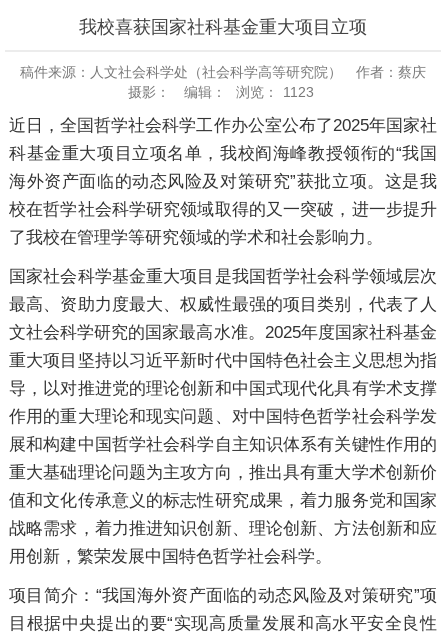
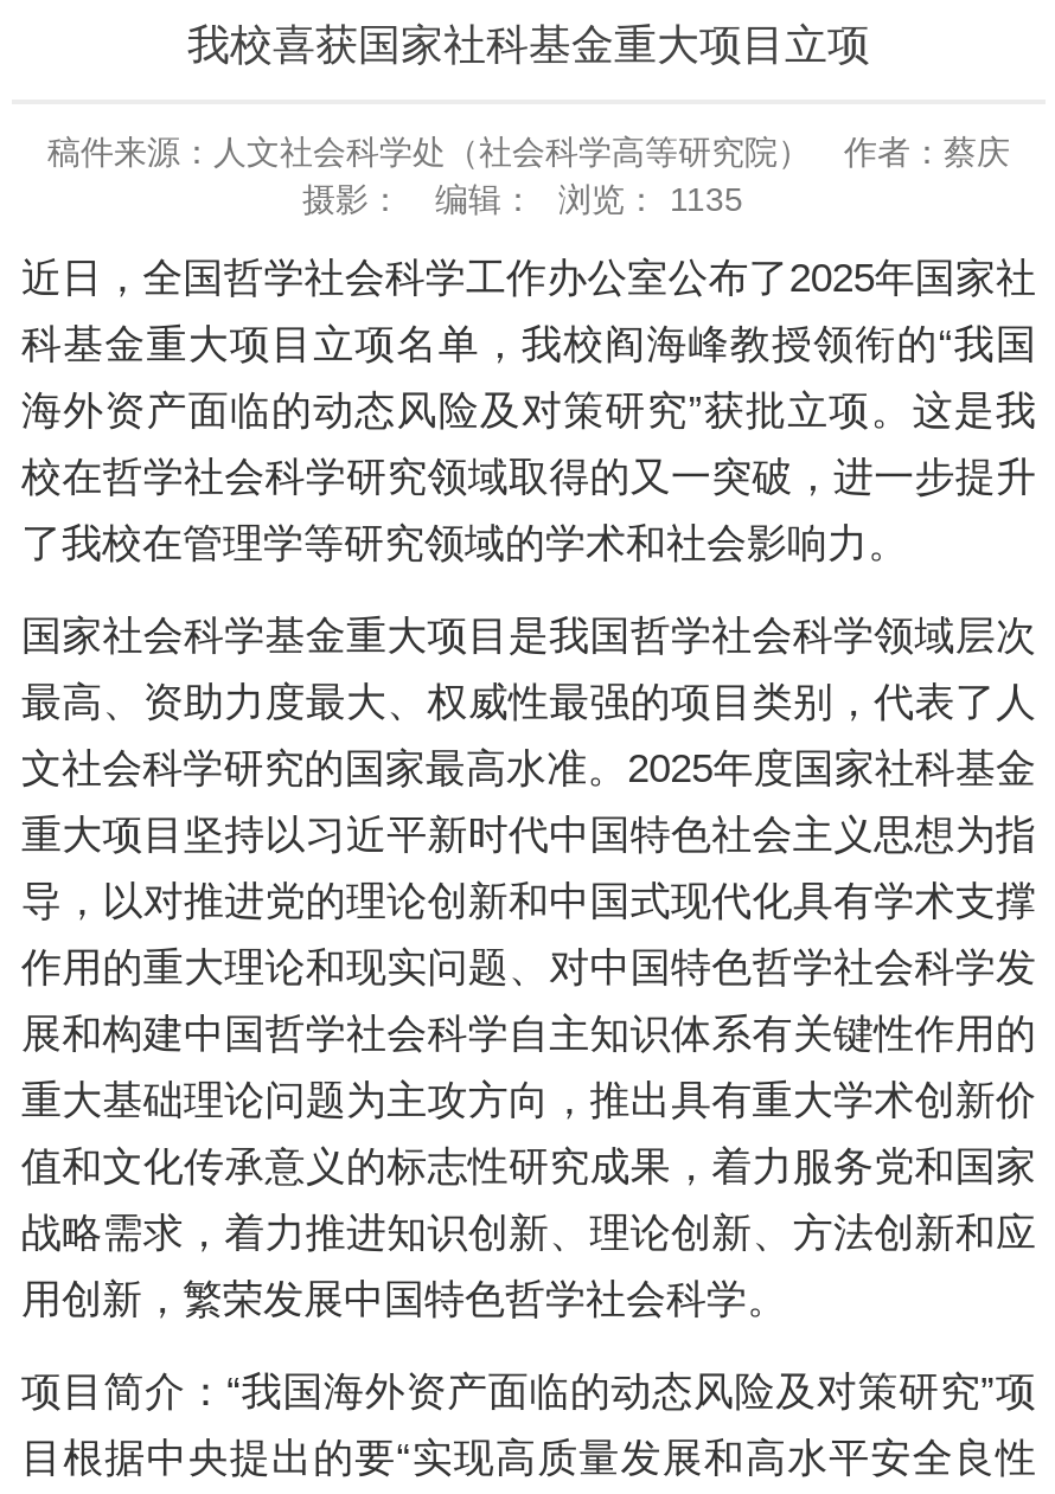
[127,84,313,100] 摄影： 编辑： 浏览： 1123 -> [302,181,743,219] 摄影： 编辑： 浏览： 1135

